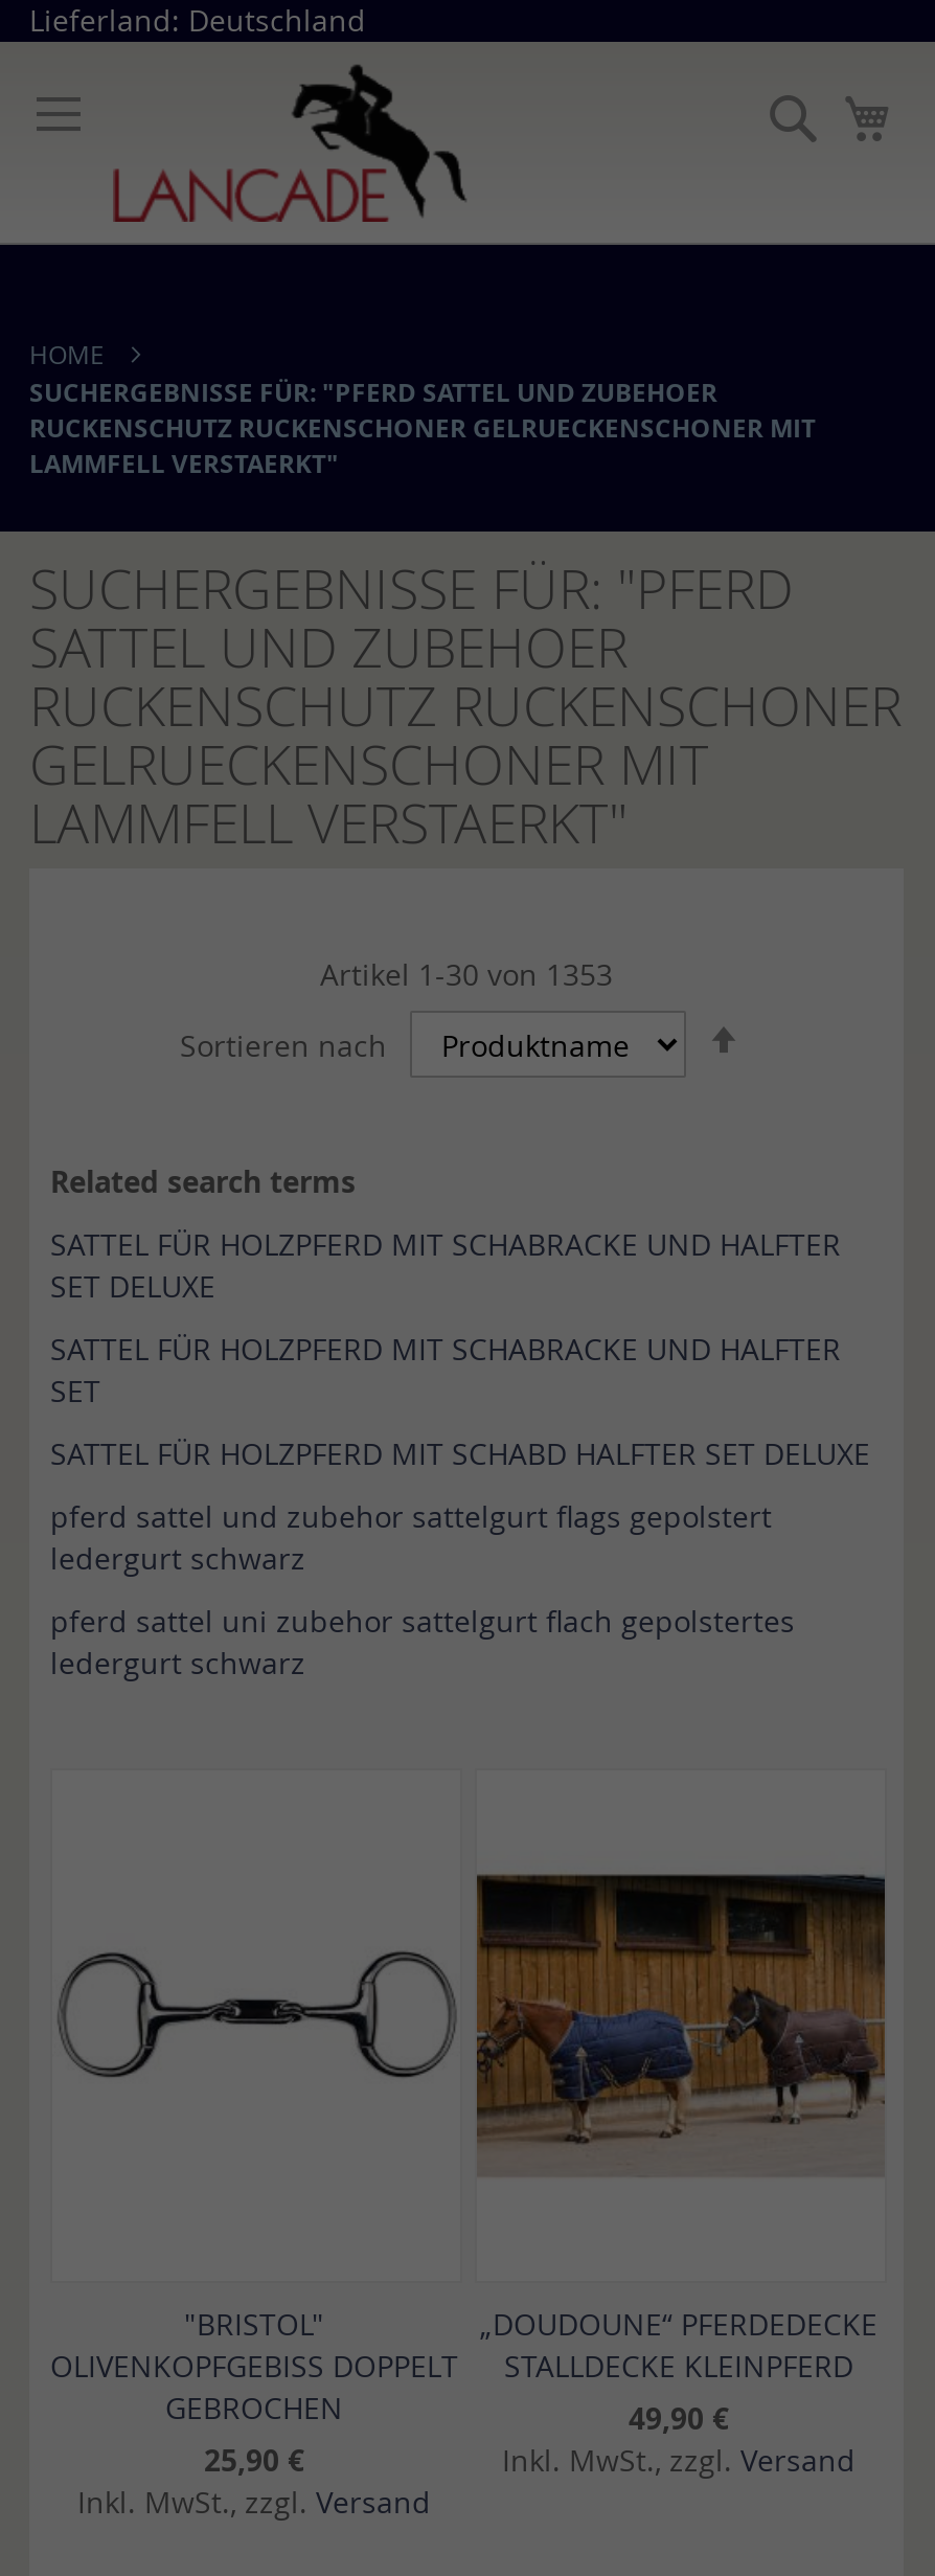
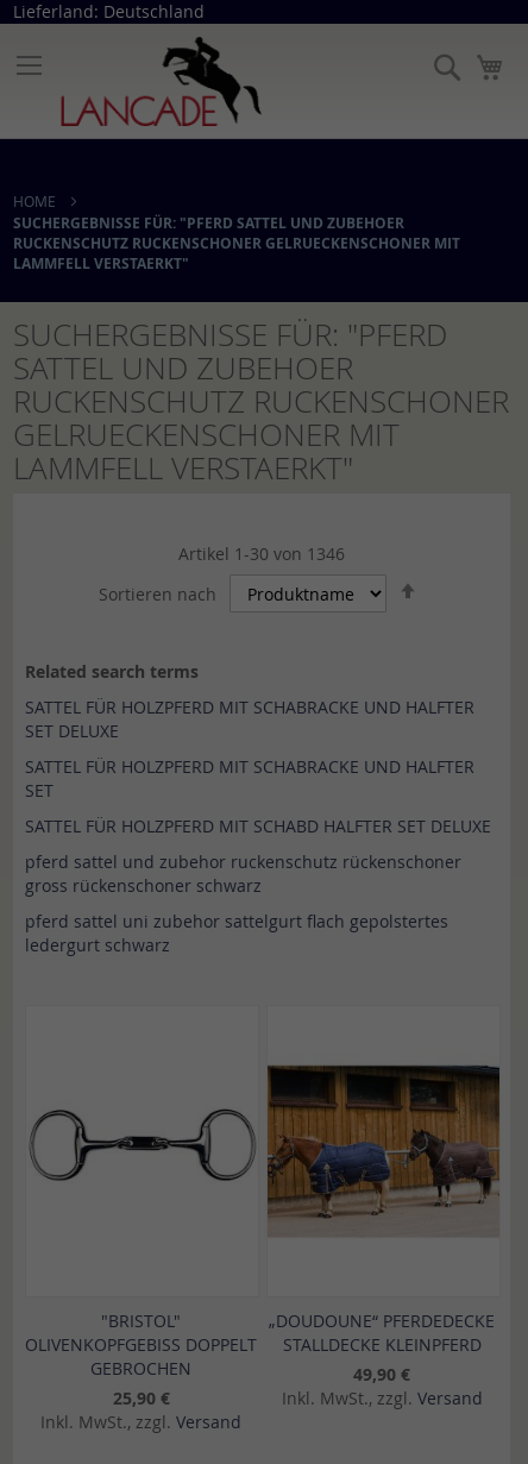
[320,954,613,994] Artikel 1 -30 von 1353 -> [178,542,345,565] Artikel 1 -30 von 1346
[50,1496,772,1578] pferd sattel und zubehor sattelgurt flags gepolstert | ledergurt schwarz -> [25,850,461,897] pferd sattel und zubehor ruckenschutz rückenschoner | gross rückenschoner schwarz

